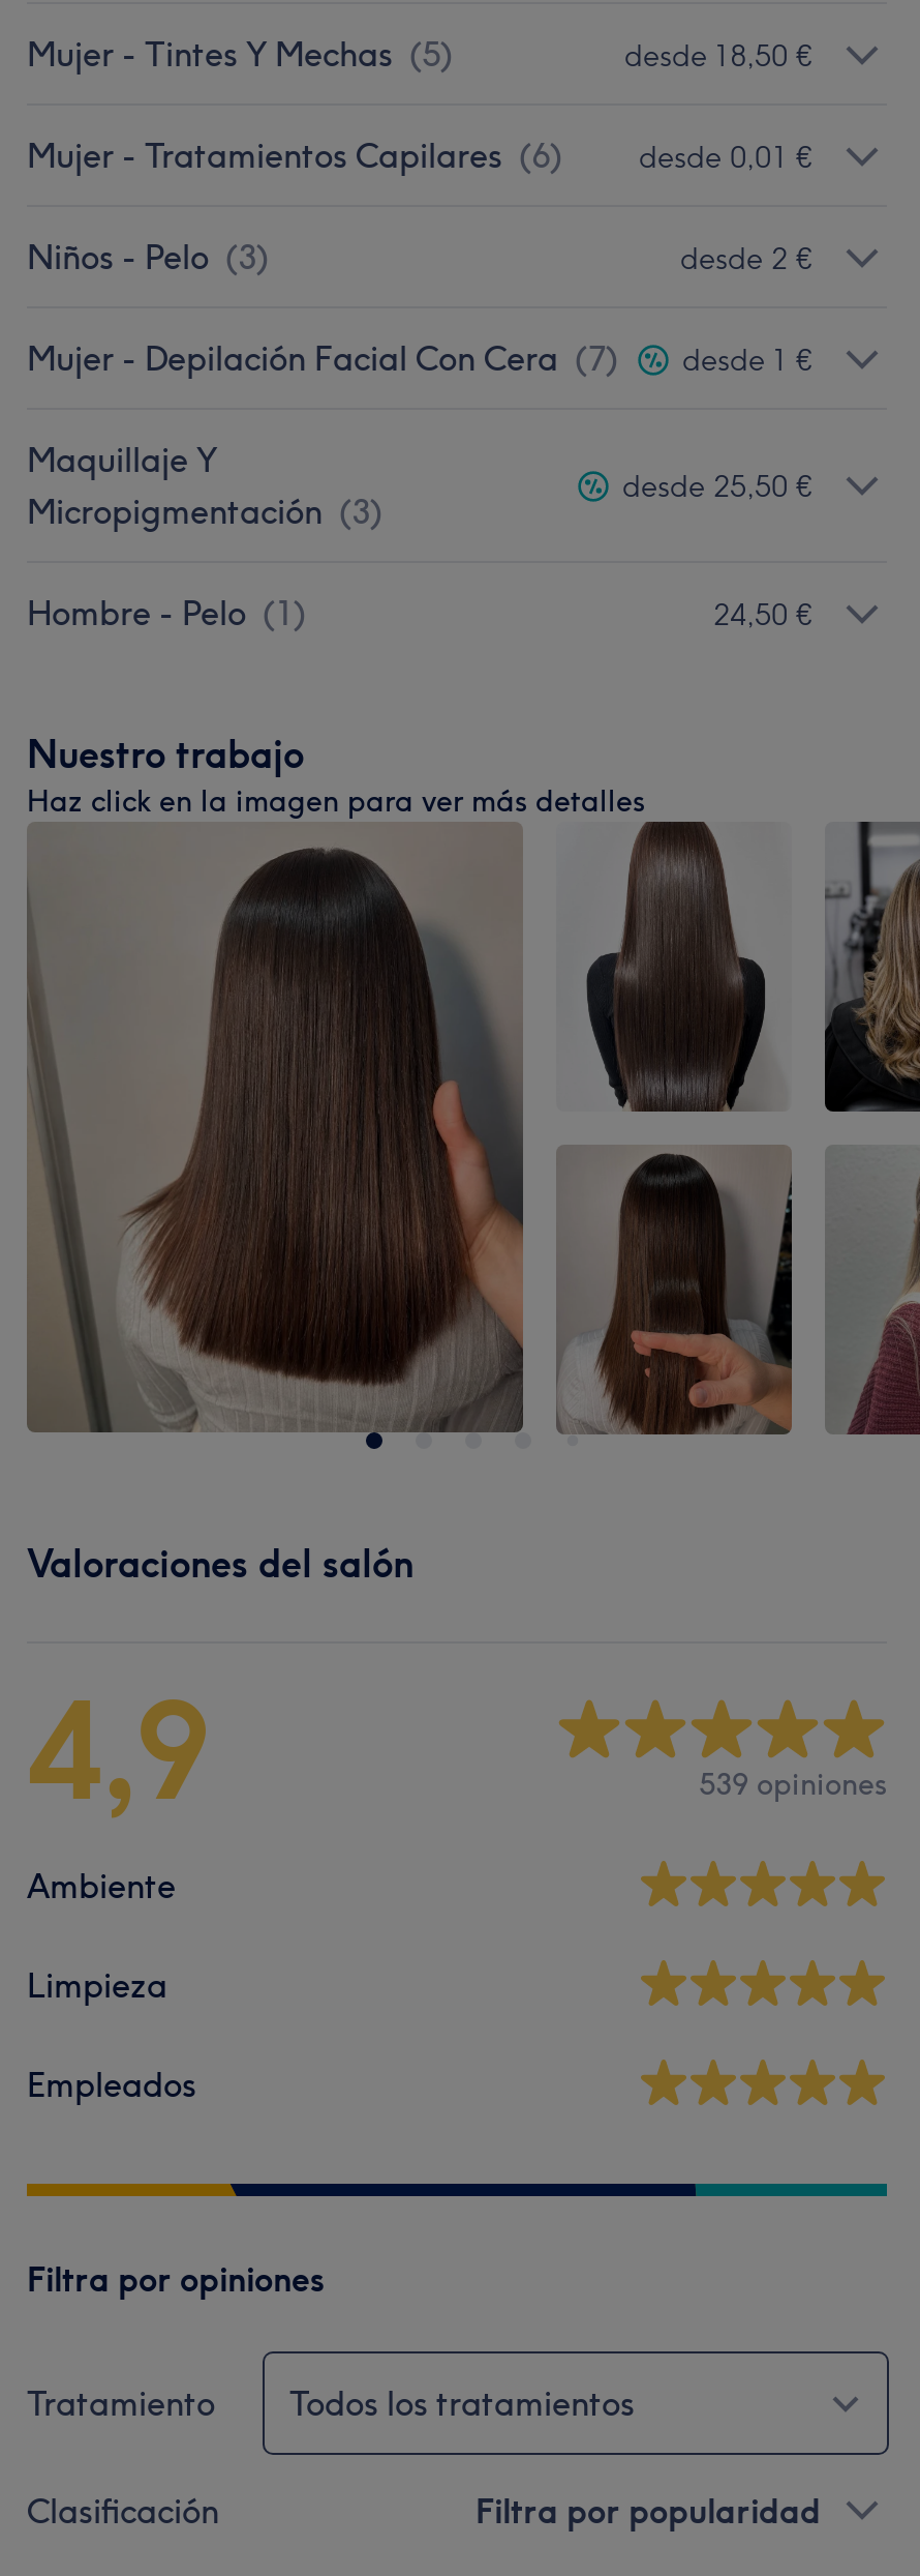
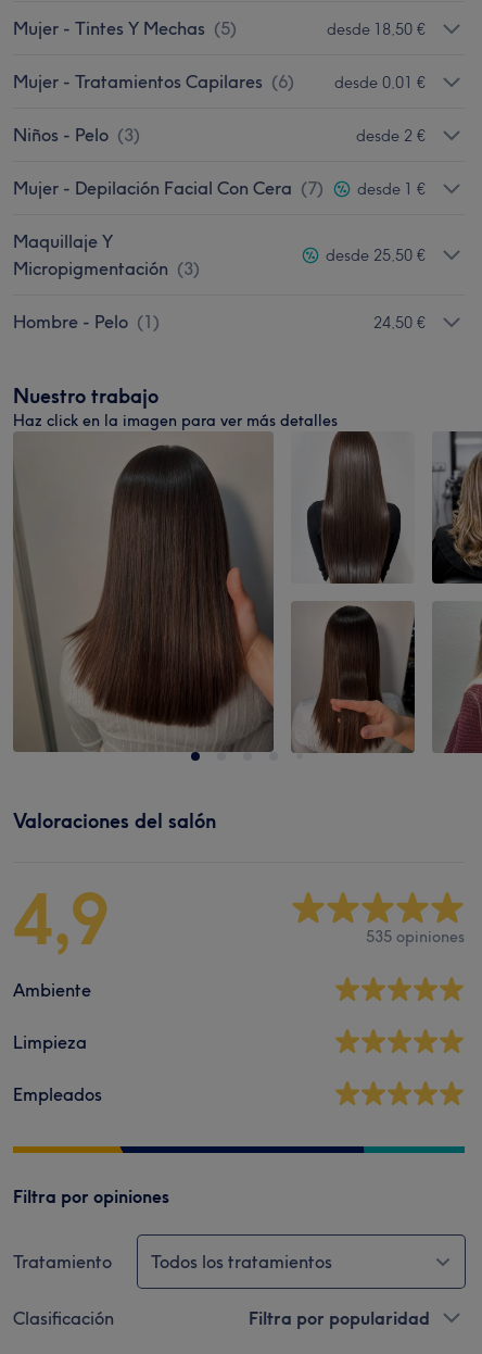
[699,1765,887,1802] 539 opiniones -> [366,926,465,946] 535 opiniones

